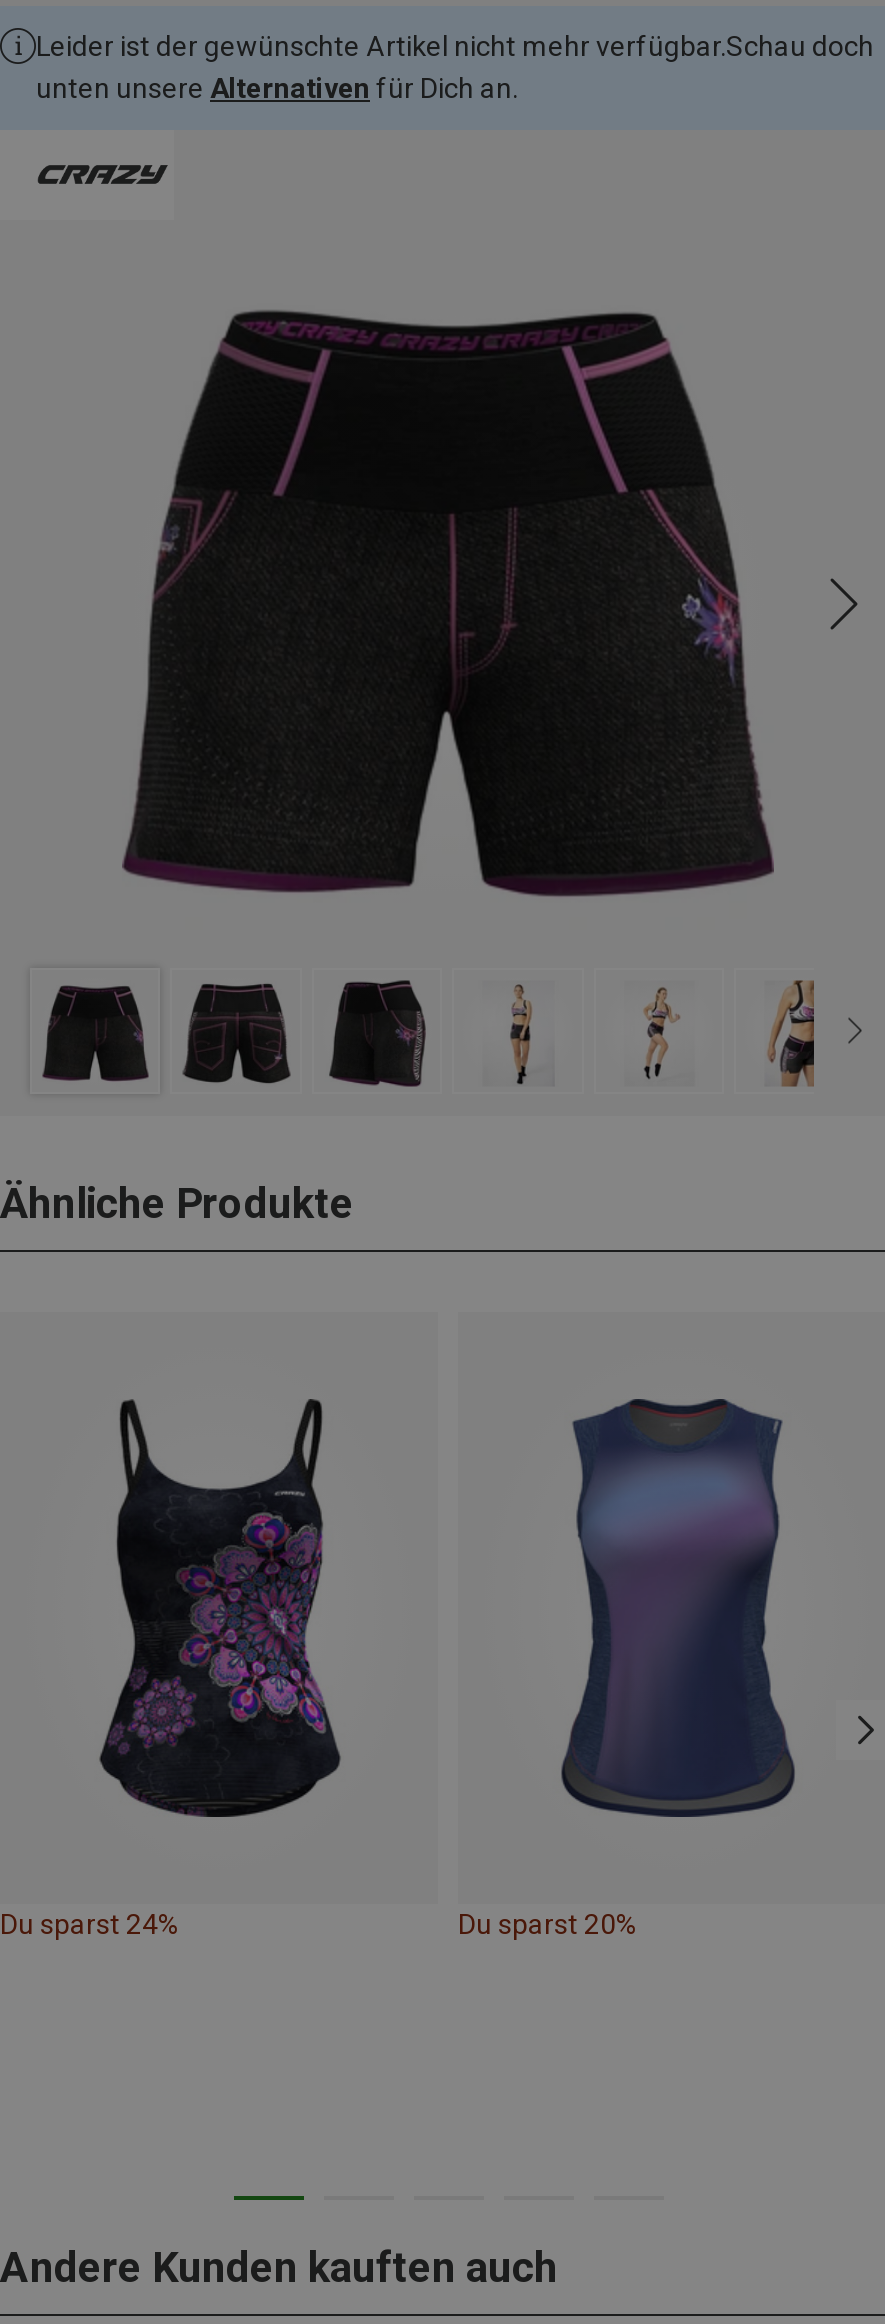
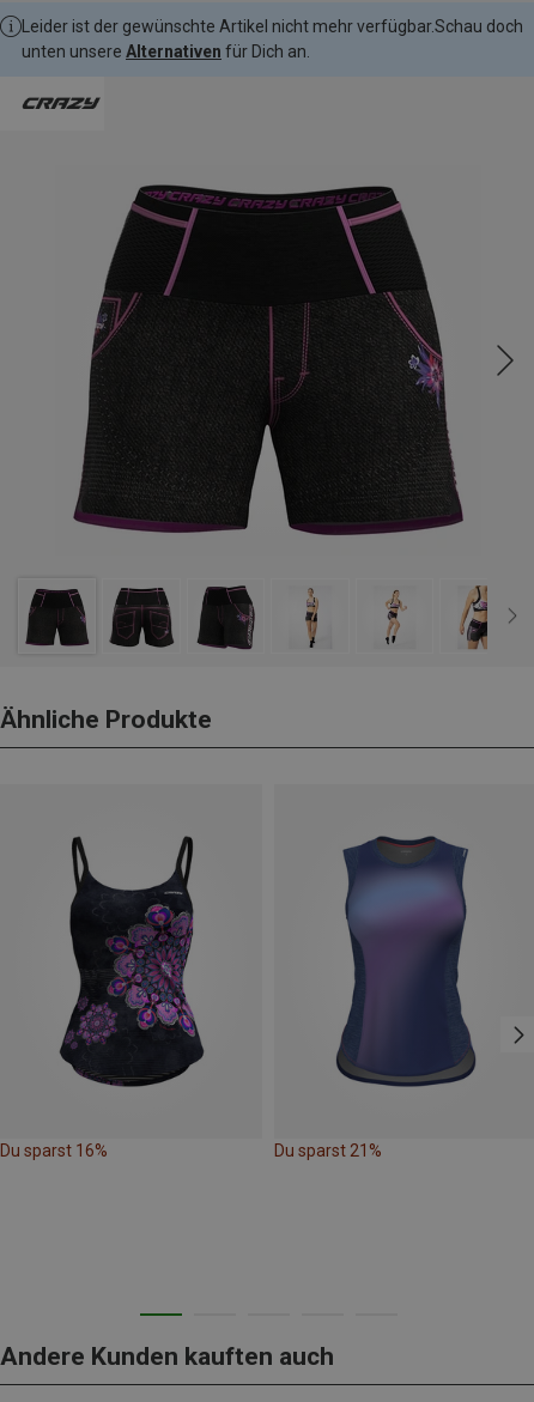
[0,1908,180,1940] Du sparst 24% -> [0,1141,108,1160] Du sparst 16%
[458,1908,638,1940] Du sparst 20% -> [274,1141,382,1160] Du sparst 21%

